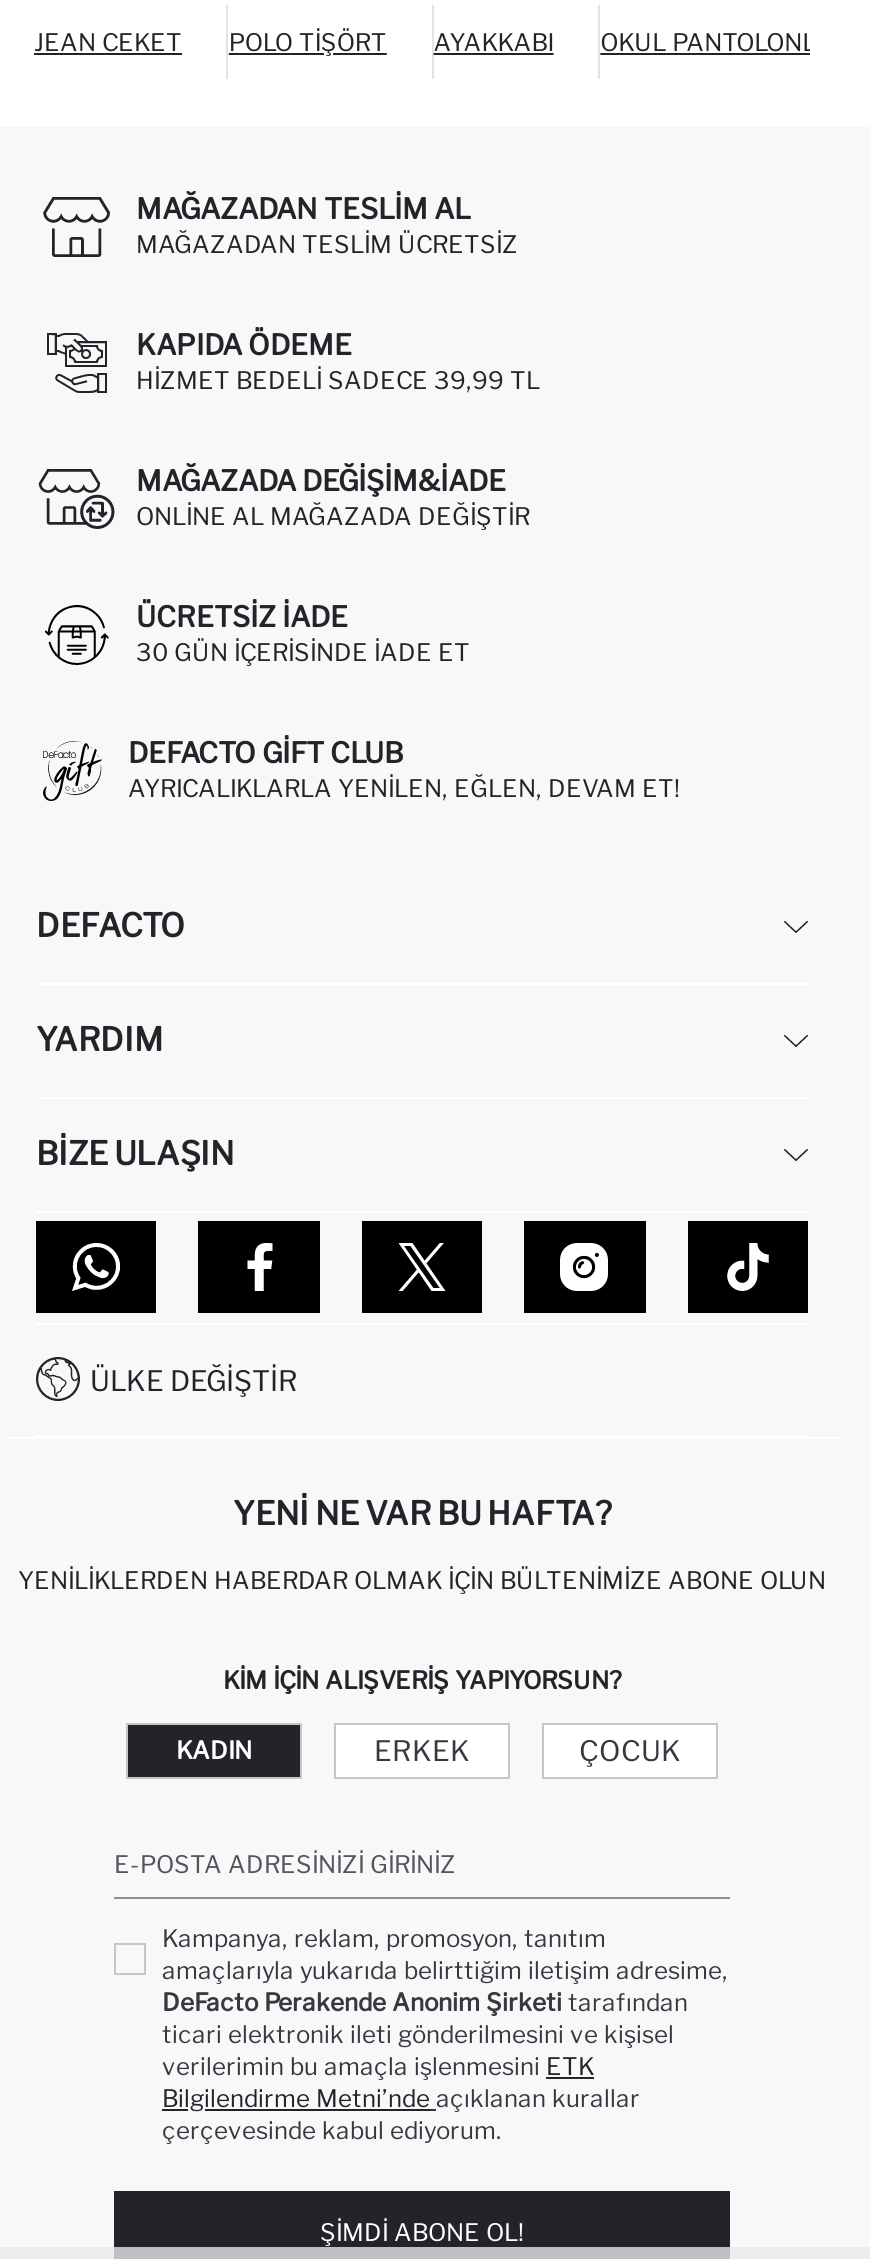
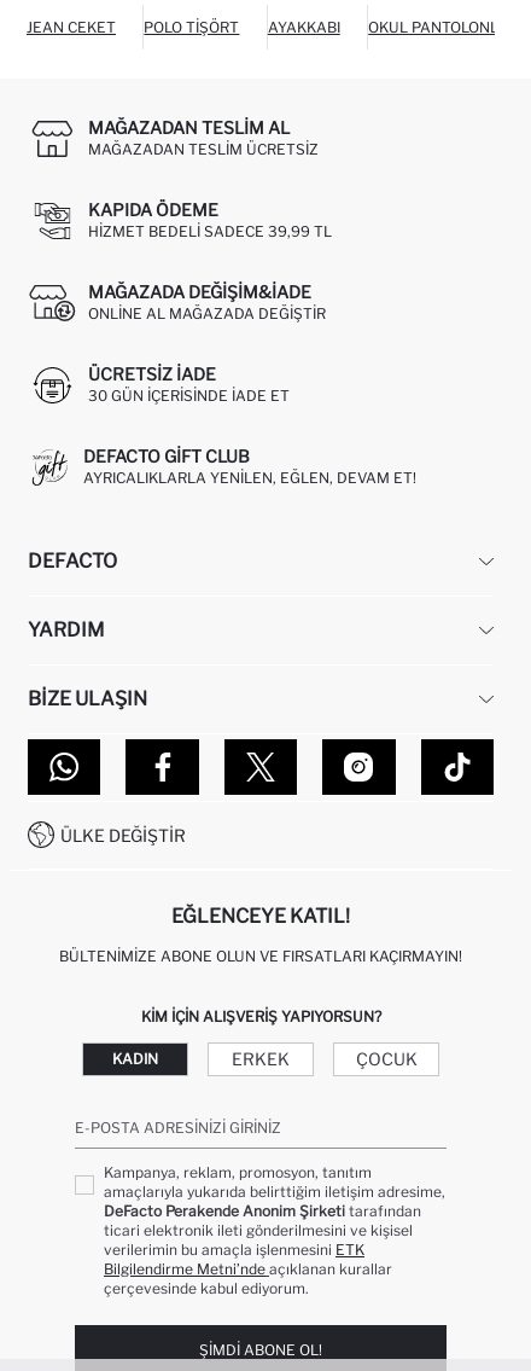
[233,1495,611,1533] YENI NE VAR BU HAFTA? -> [171,904,350,927] EĞLENCEYE KATIL!
[18,1565,826,1595] YENILIKLERDEN HABERDAR OLMAK İÇIN BÜLTENIMIZE ABONE OLUN -> [59,947,462,965] BÜLTENIMIZE ABONE OLUN VE FIRSATLARI KAÇIRMAYIN!

